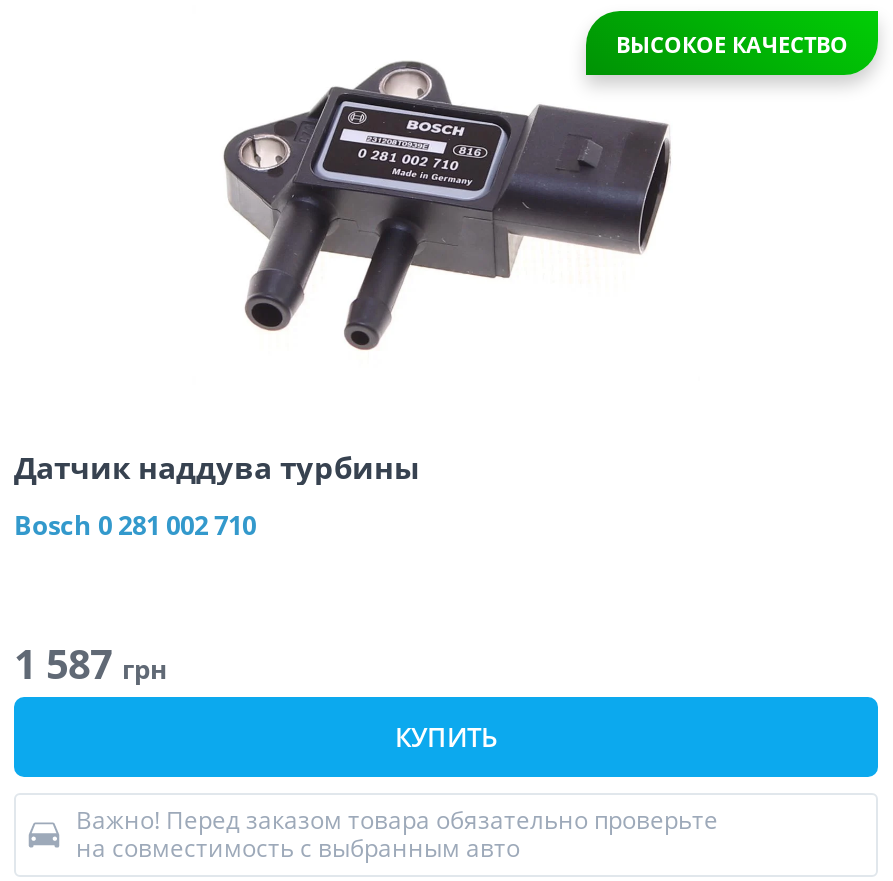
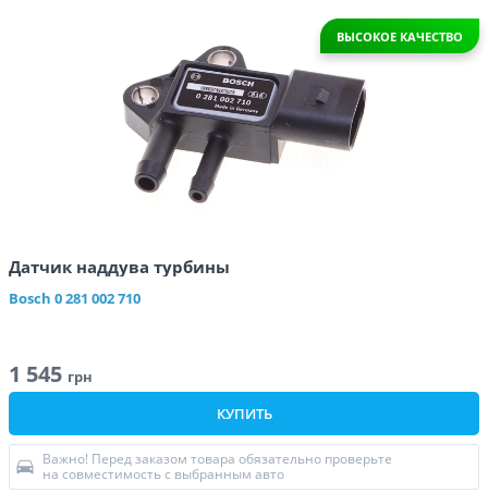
[14,637,168,691] 1 587 грн -> [9,359,93,389] 1 545 грн

